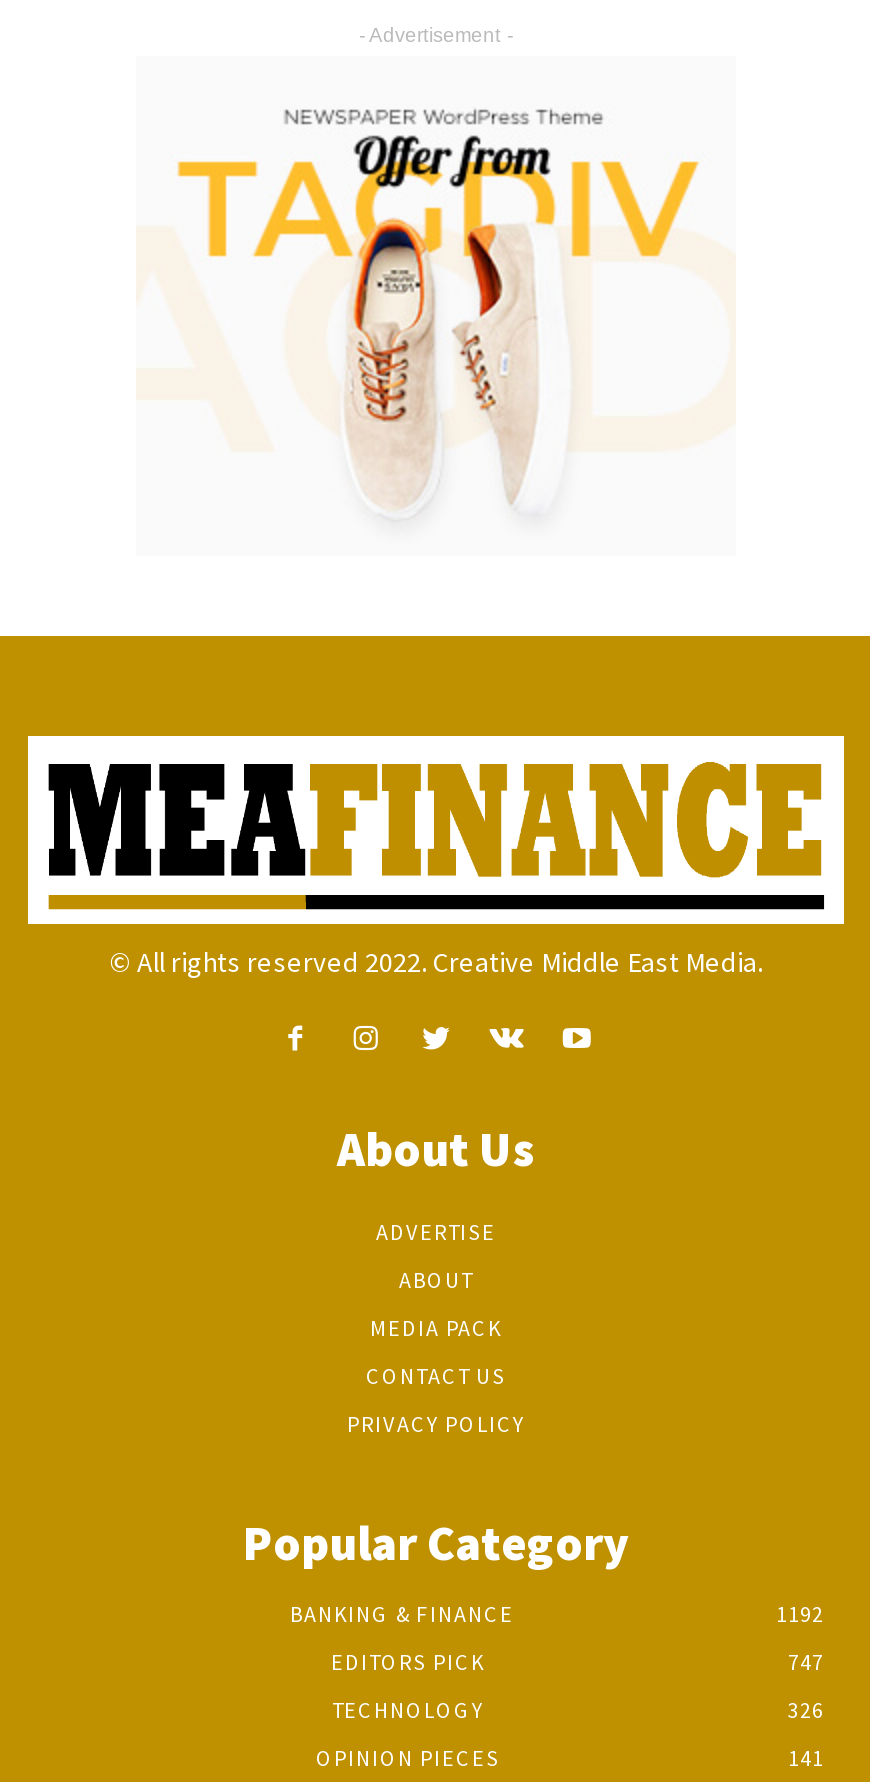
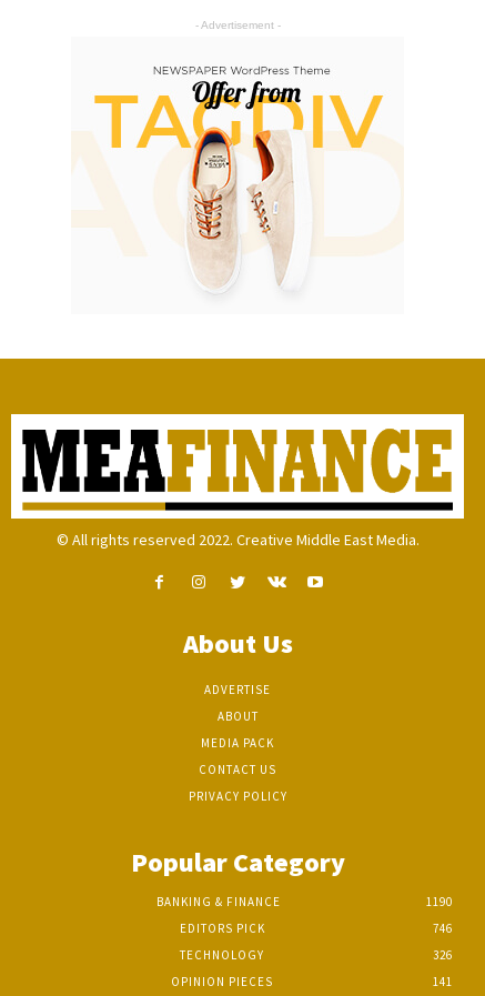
[776,1600,824,1628] 1192 -> [426,894,453,910] 1190
[788,1648,824,1676] 747 -> [433,921,453,936] 746

